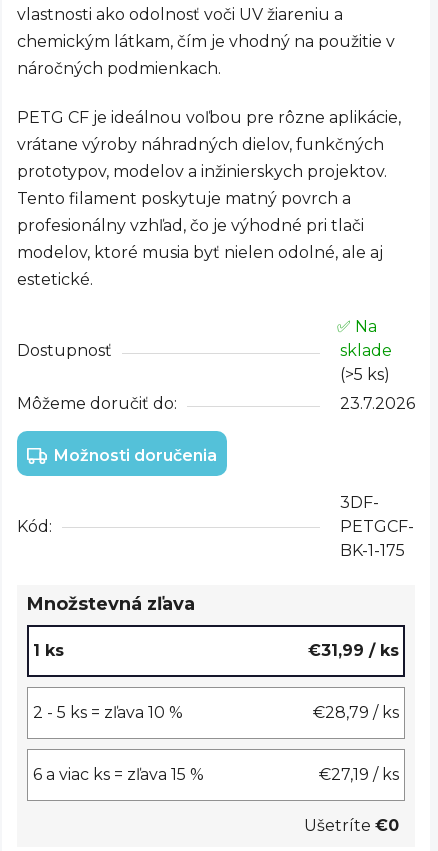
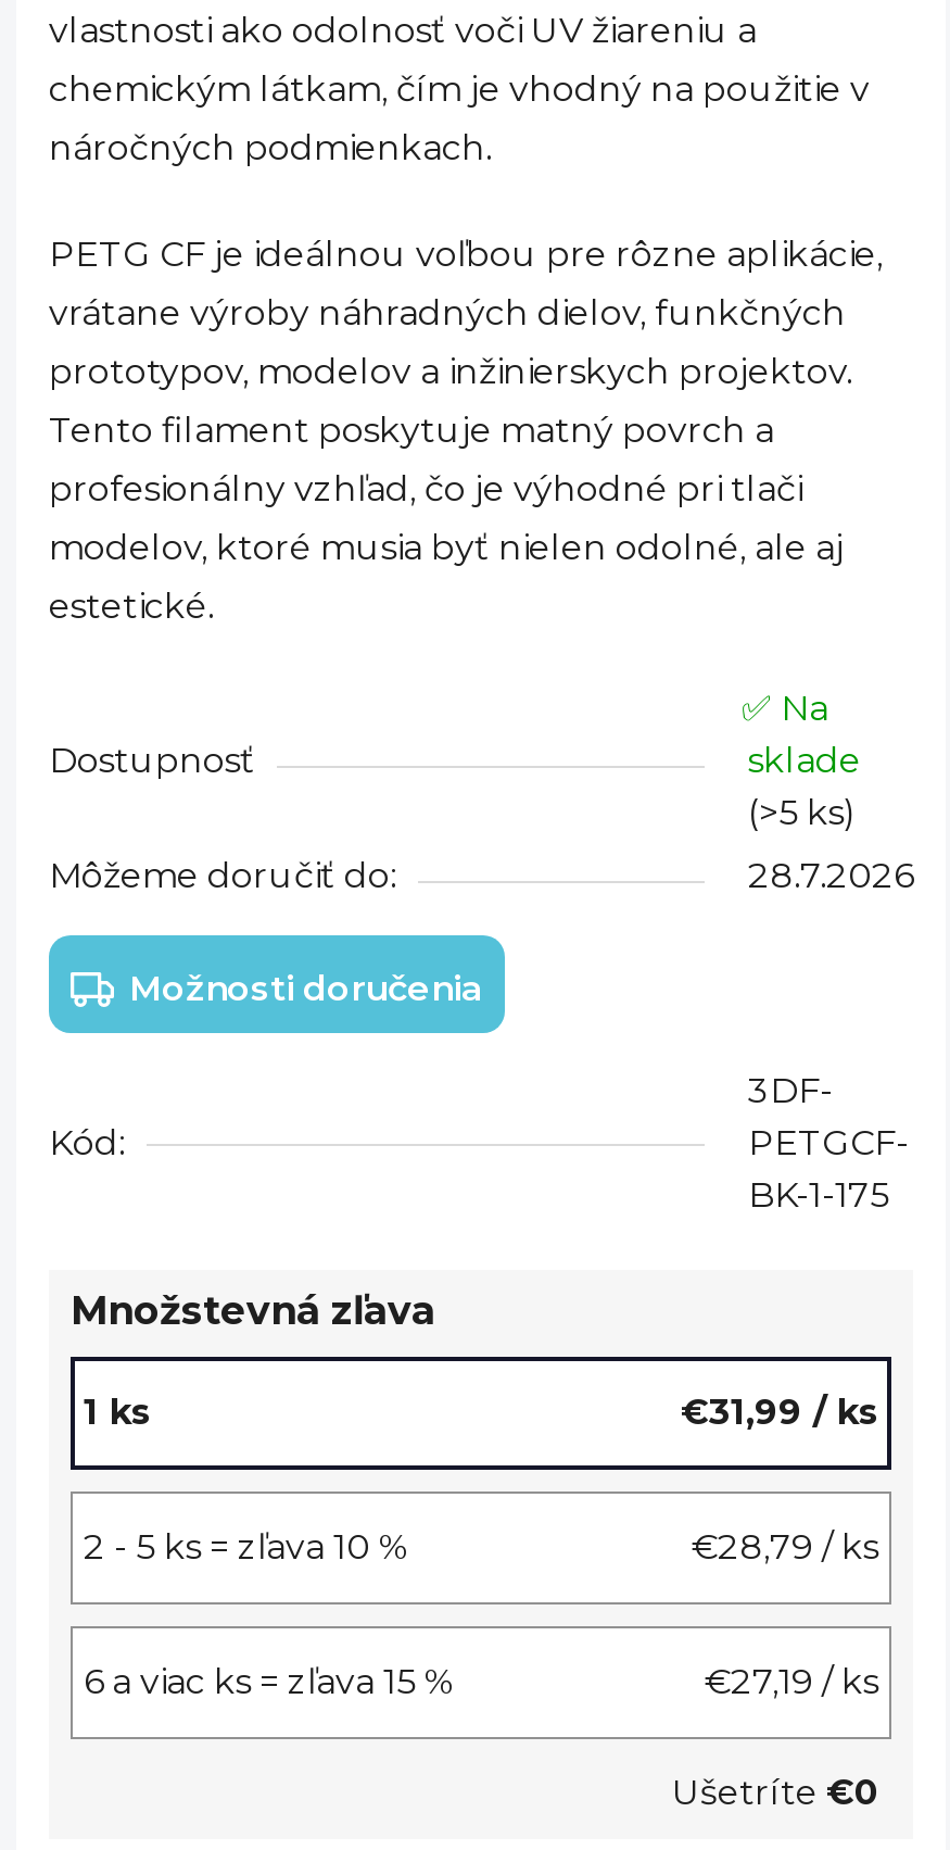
[340,394,415,413] 23.7.2026 -> [748,854,913,896] 28.7.2026

